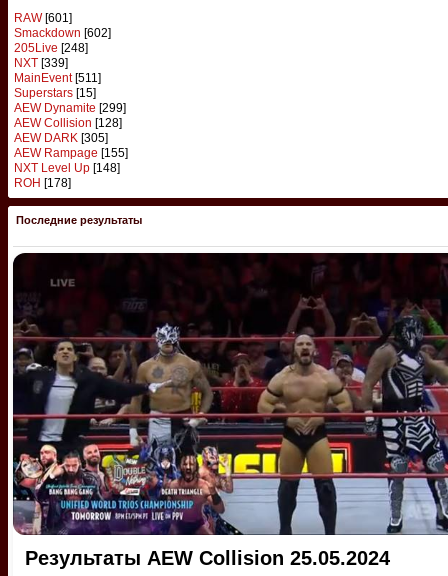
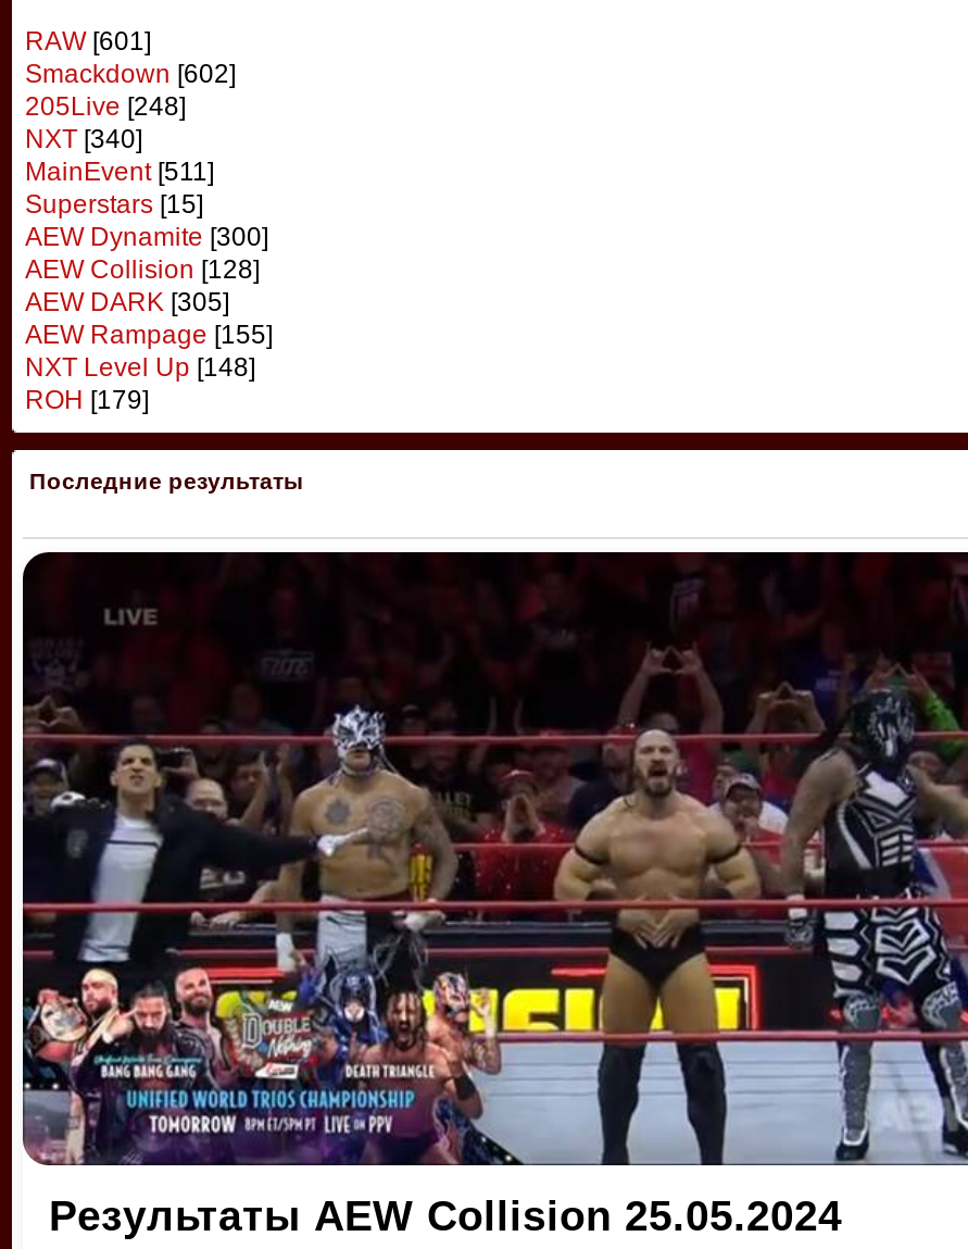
[14,56,68,70] NXT [339] -> [25,124,142,154] NXT [340]
[14,101,126,115] AEW Dynamite [299] -> [25,222,268,252] AEW Dynamite [300]
[14,176,71,190] ROH [178] -> [25,385,149,415] ROH [179]

